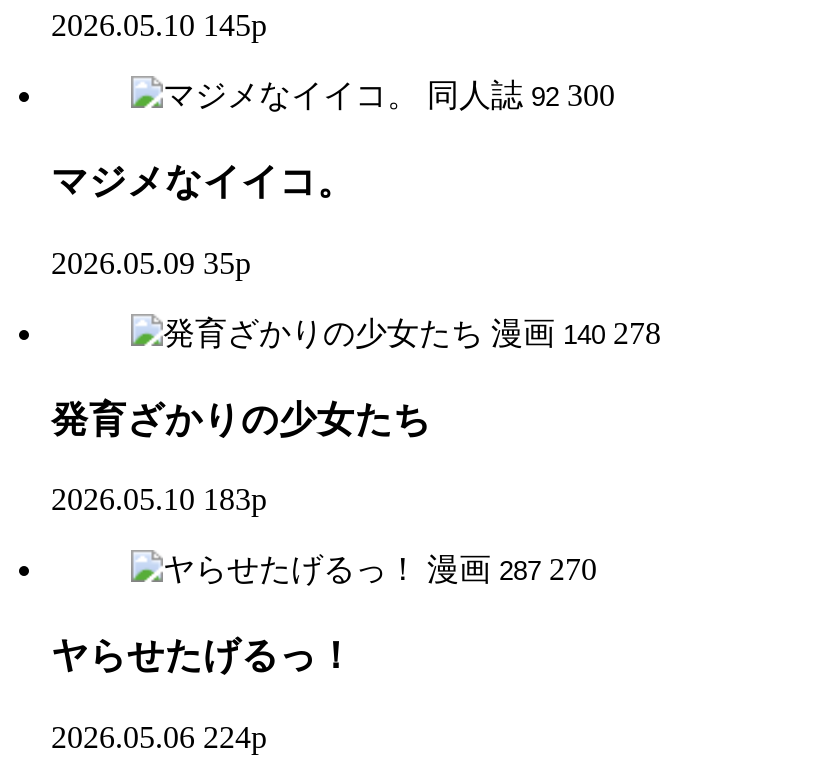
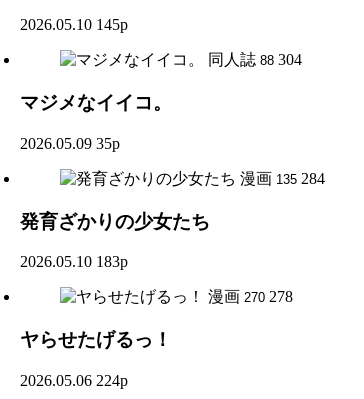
[427,79,615,113] 同人誌 92 300 -> [208,51,302,68] 同人誌 88 304
[491,316,661,350] 漫画 140 278 -> [240,170,325,187] 漫画 135 284
[427,552,597,586] 漫画 287 270 -> [208,288,293,305] 漫画 270 278

